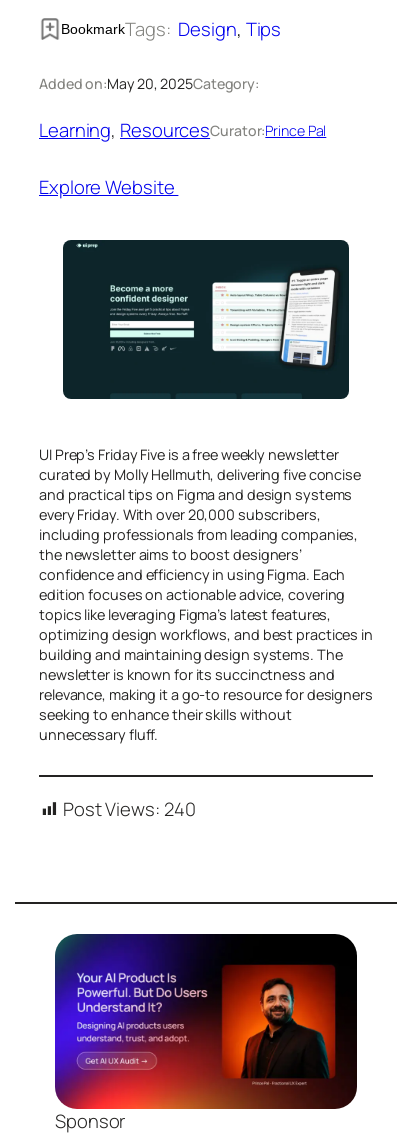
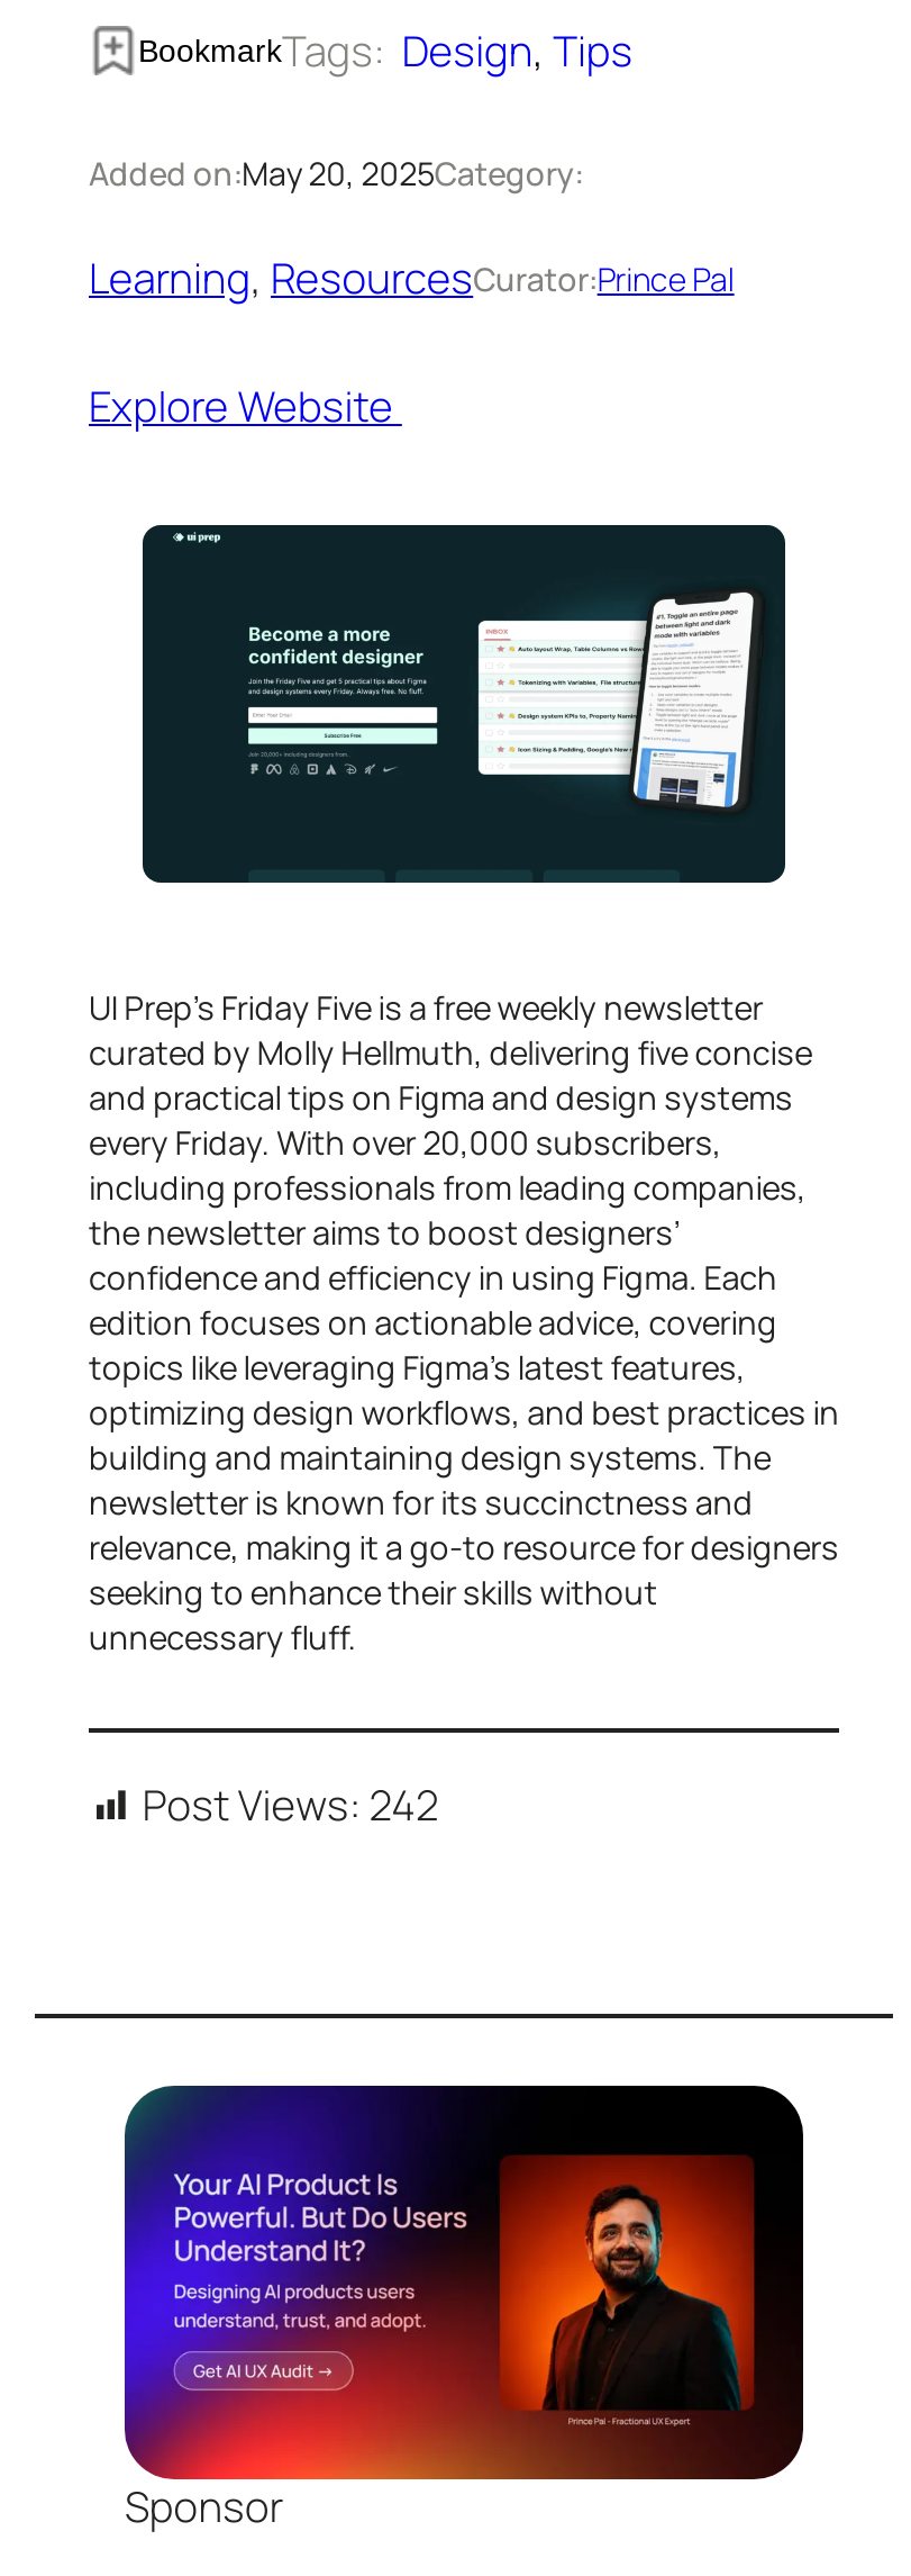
[63,796,195,822] Post Views: 240 -> [142,1776,438,1834] Post Views: 242

